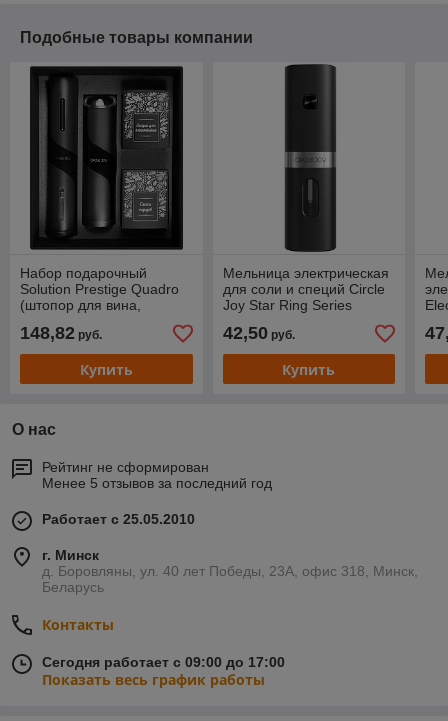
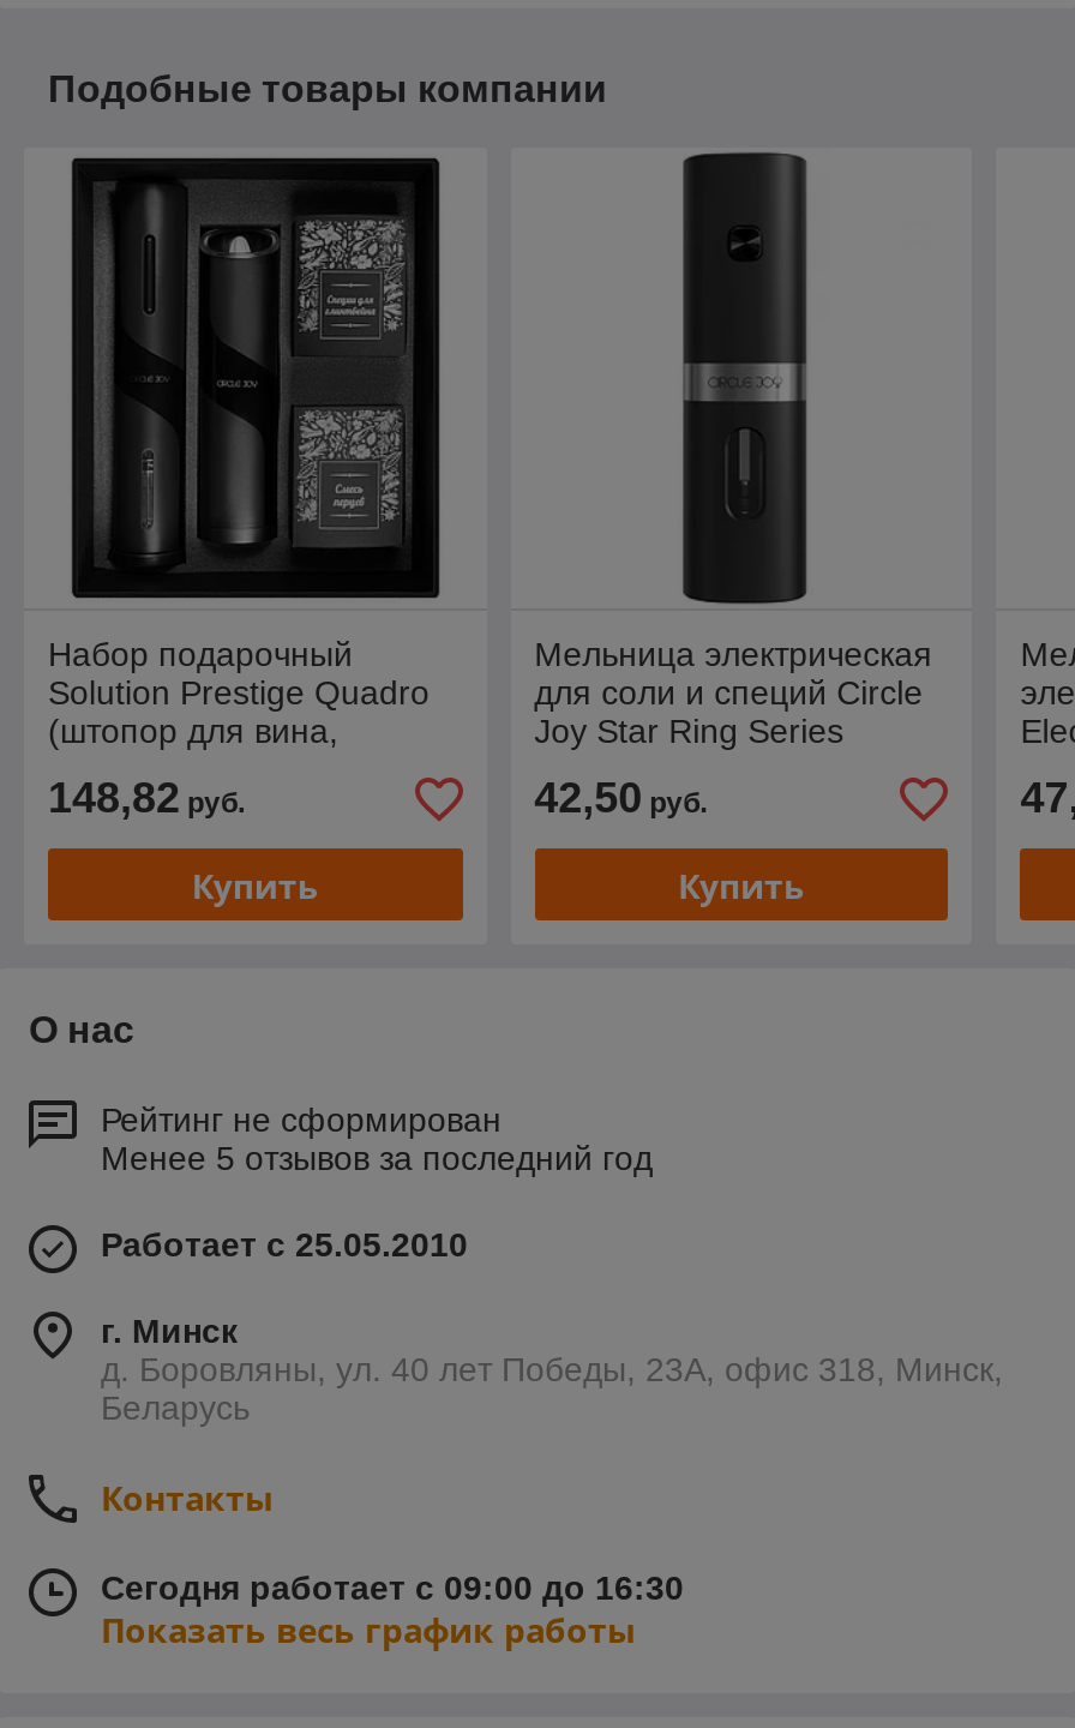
[42,654,285,670] Сегодня работает с 09:00 до 17:00 -> [101,1569,684,1608] Сегодня работает с 09:00 до 16:30

